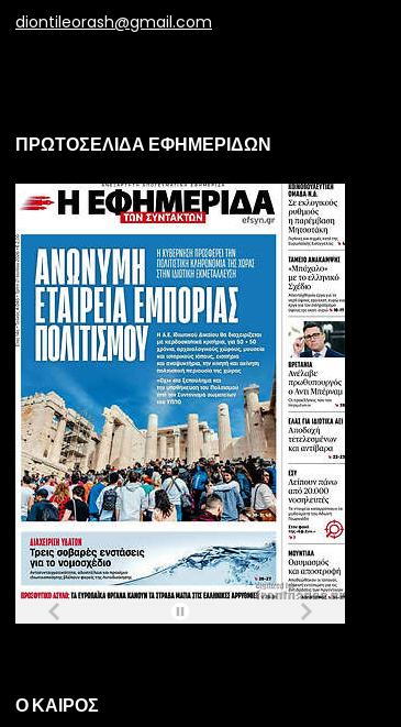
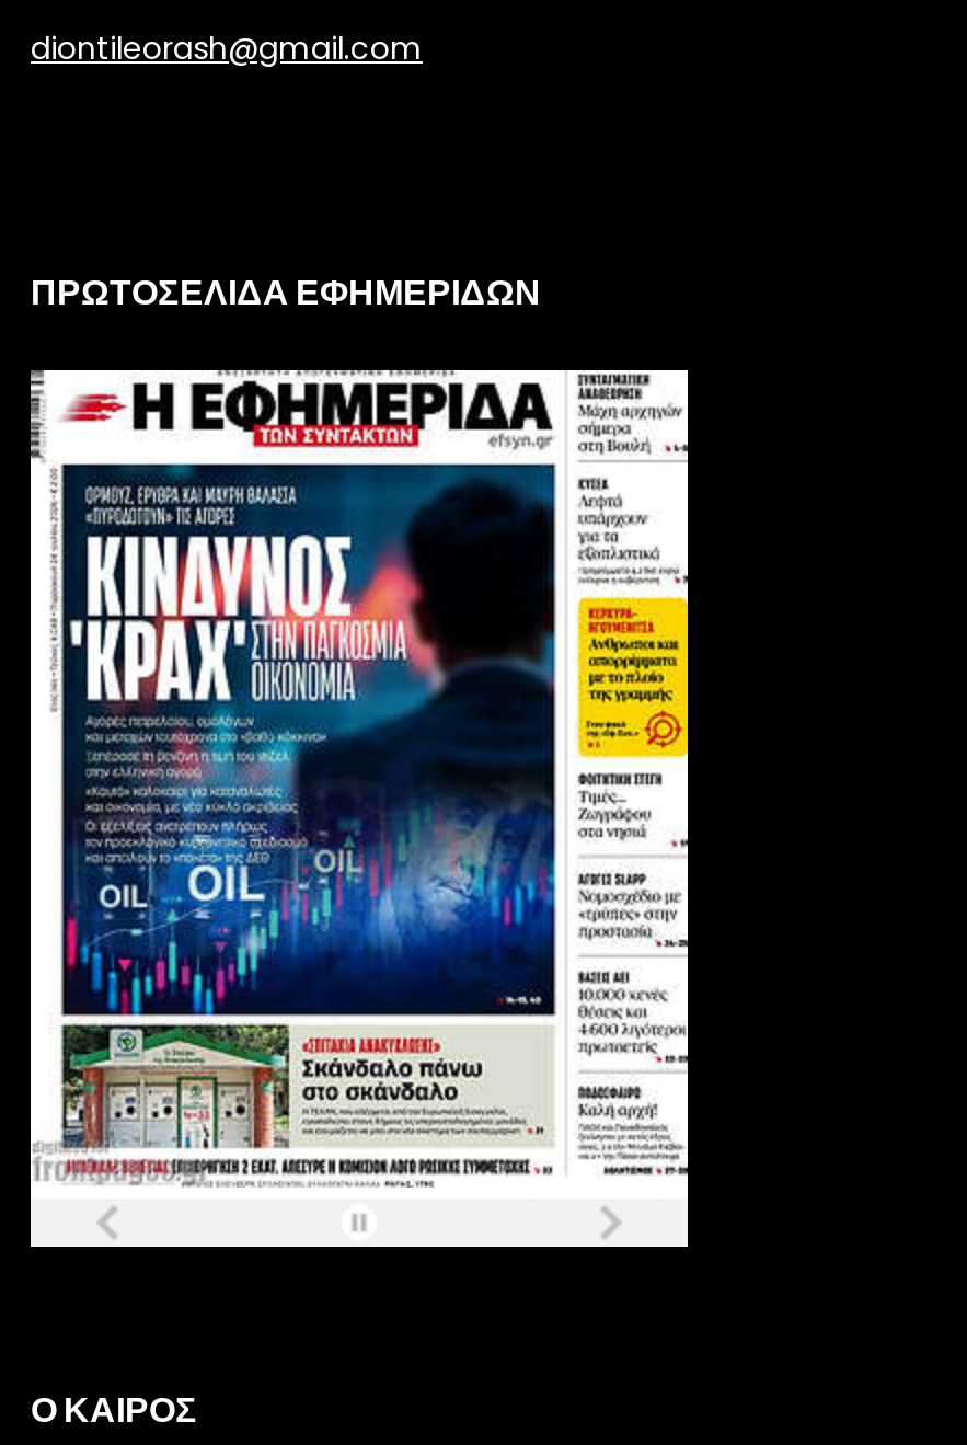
[15,184,346,601] [image] -> [28,368,690,1199] [image]

